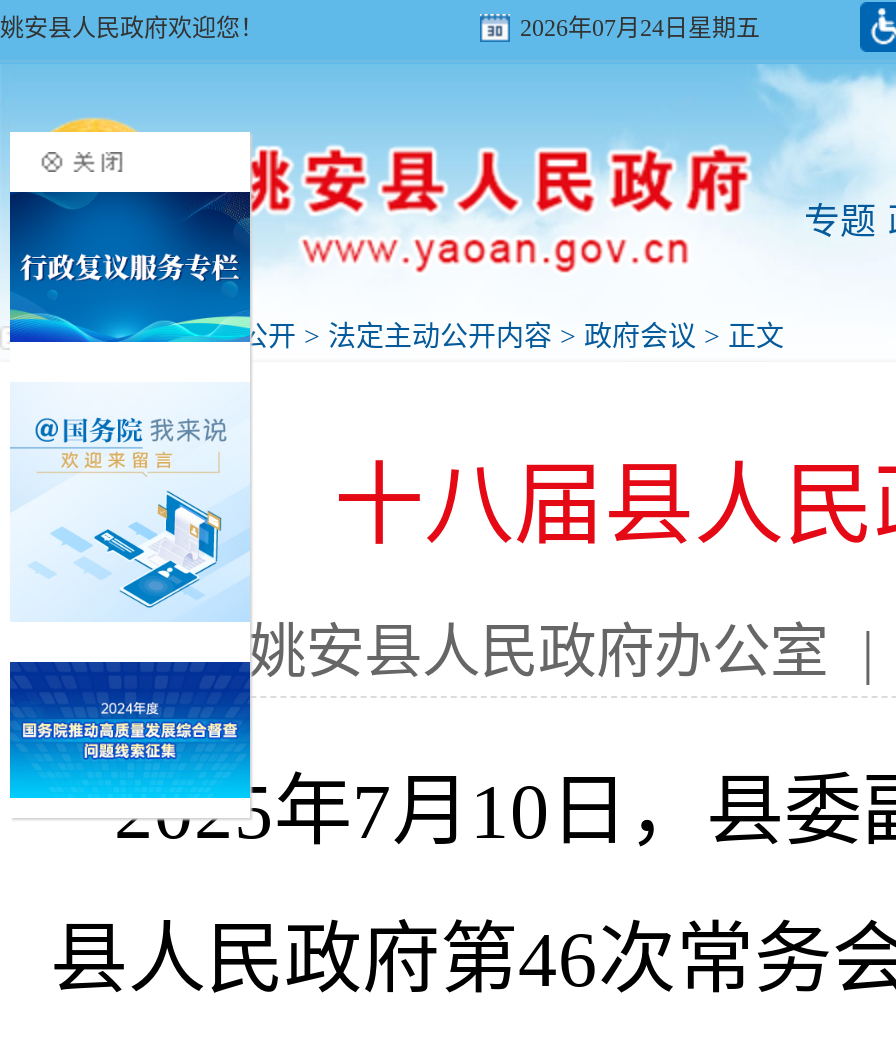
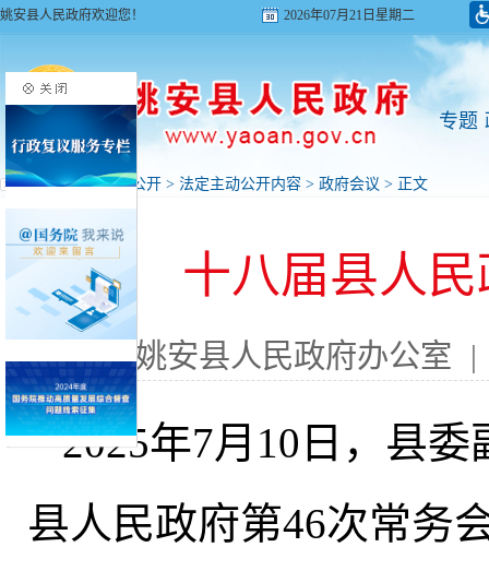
[520,14,760,42] 2026年07月24日星期五 -> [284,8,415,23] 2026年07月21日星期二

